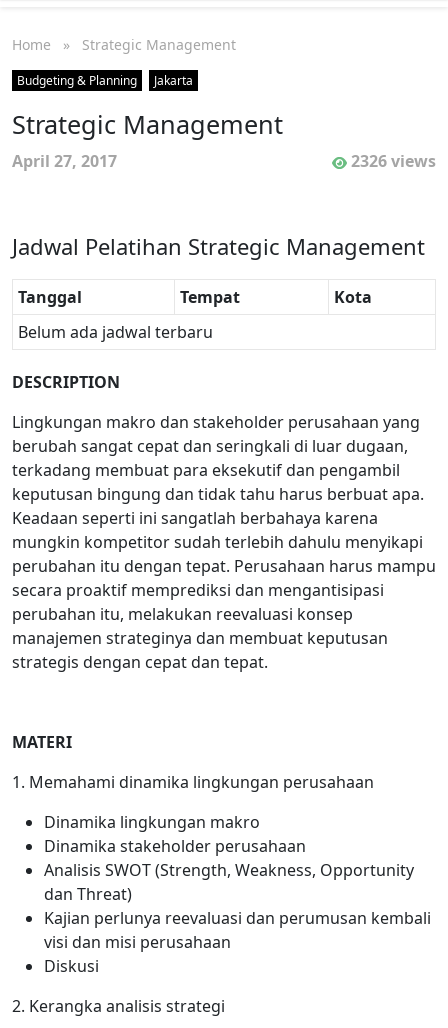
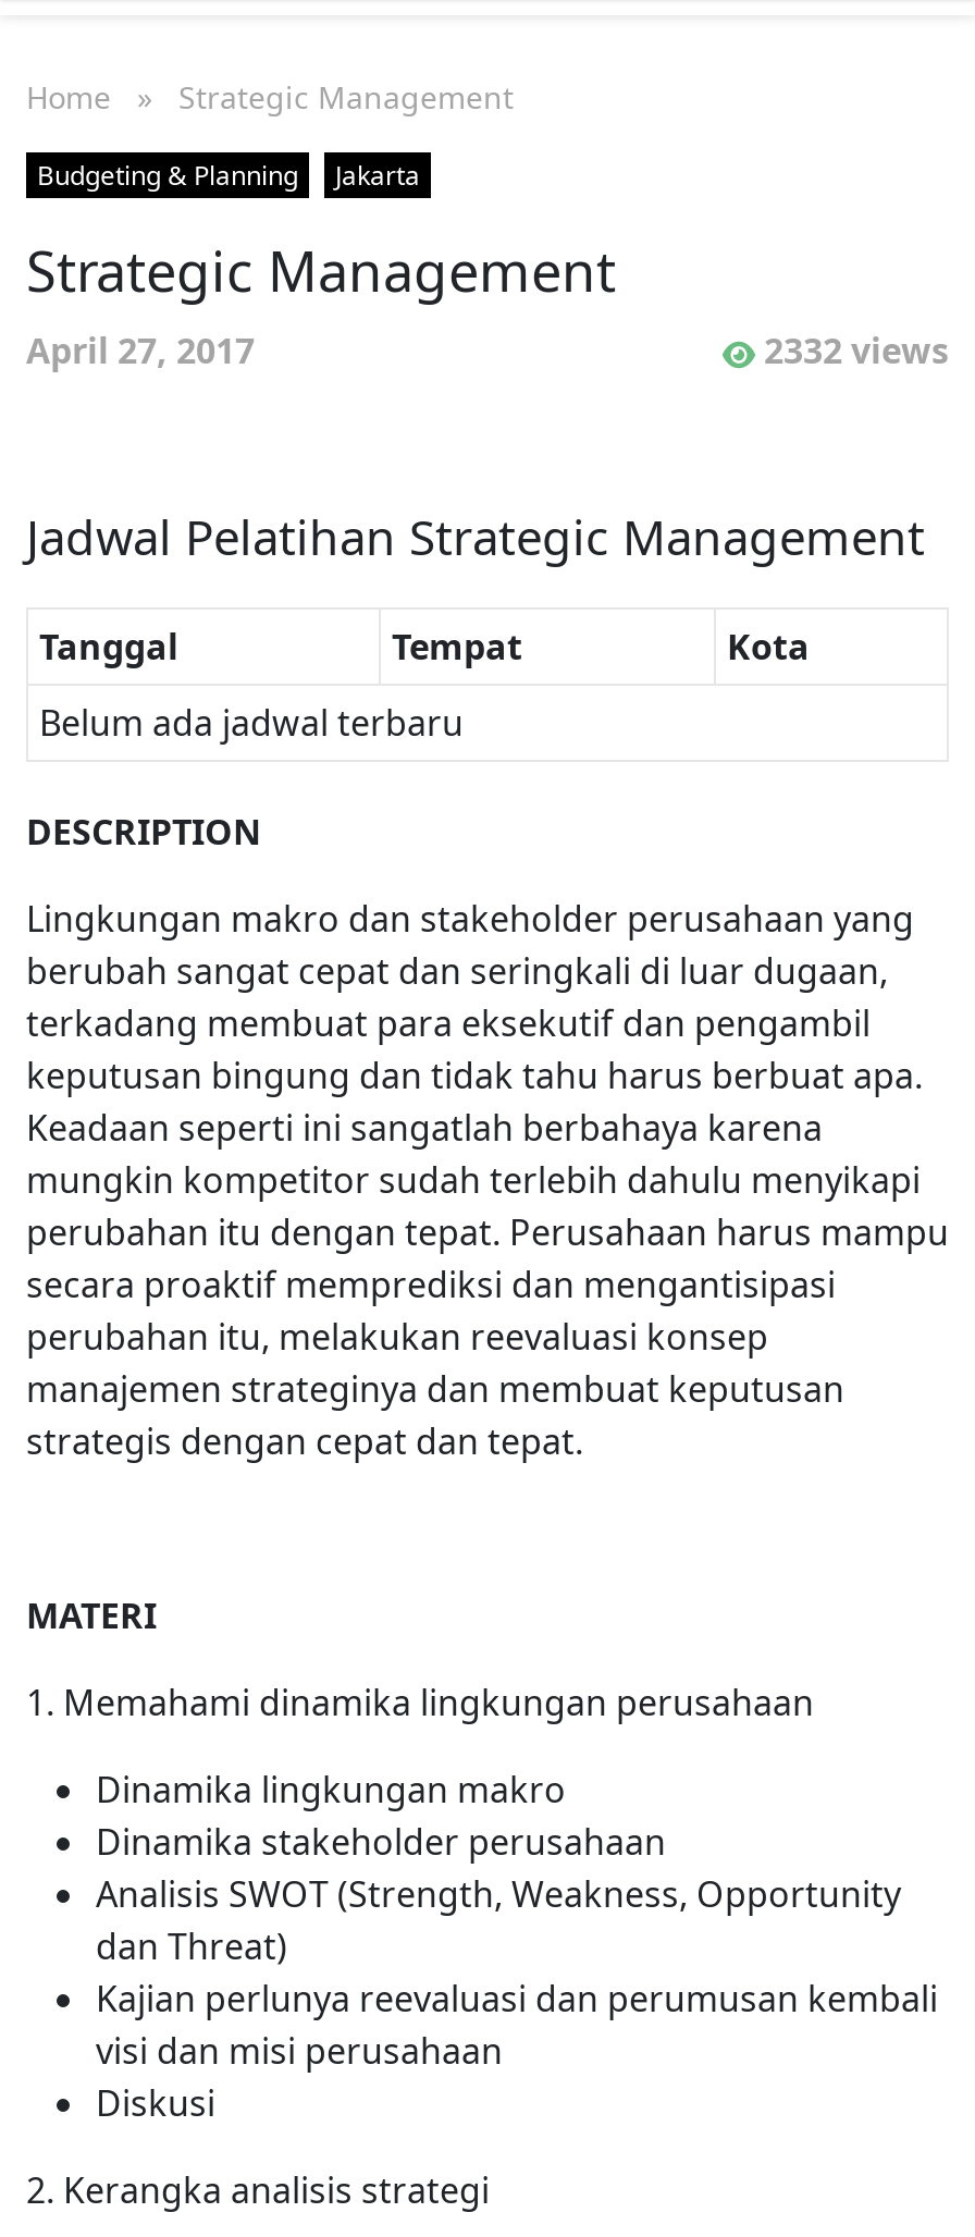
[351,150,436,172] 2326 views -> [764,327,949,375] 2332 views

